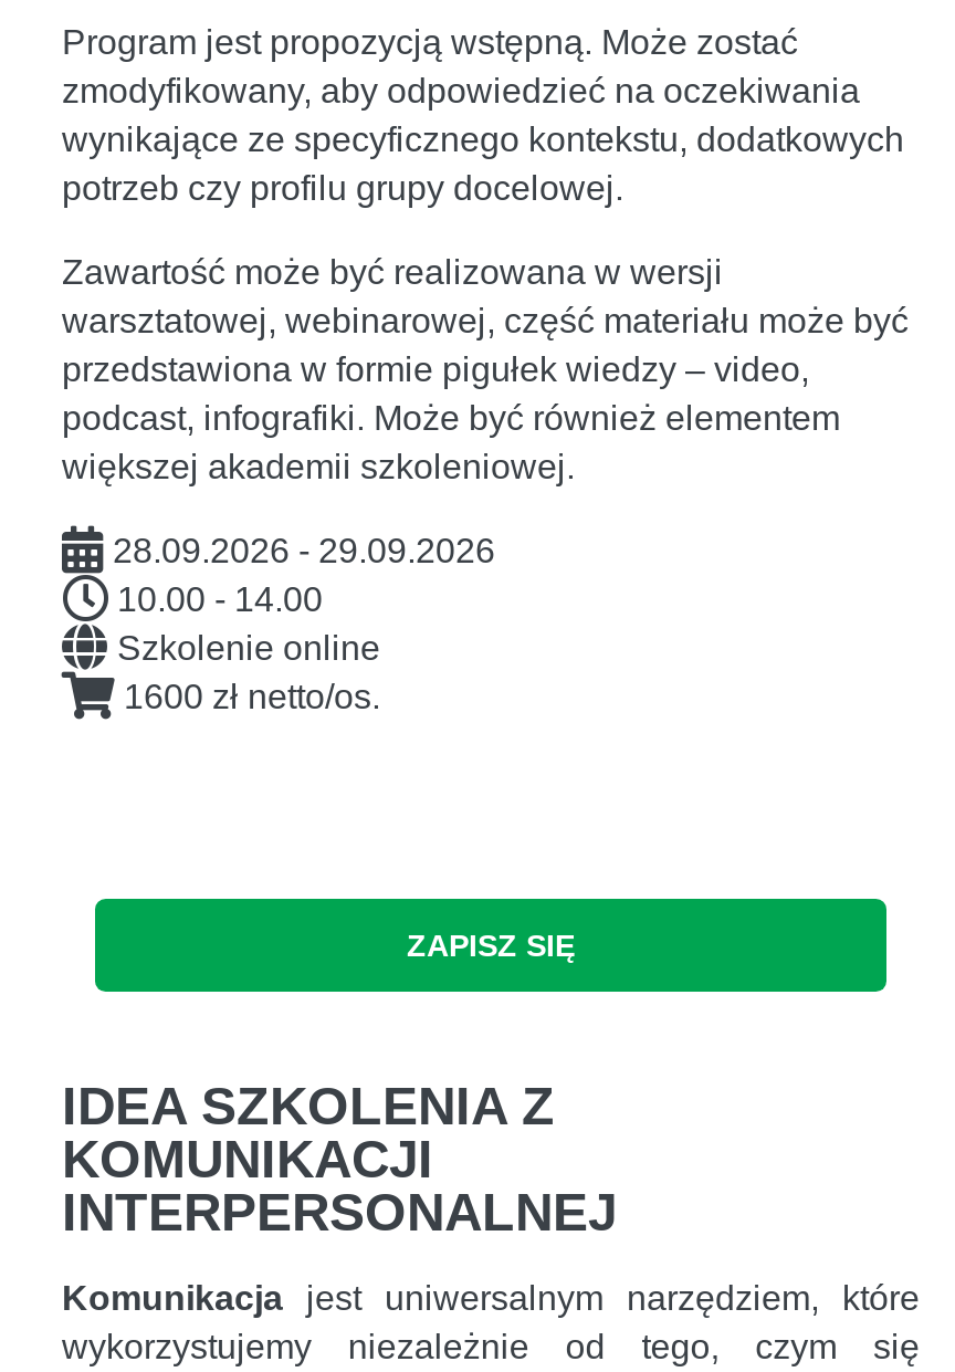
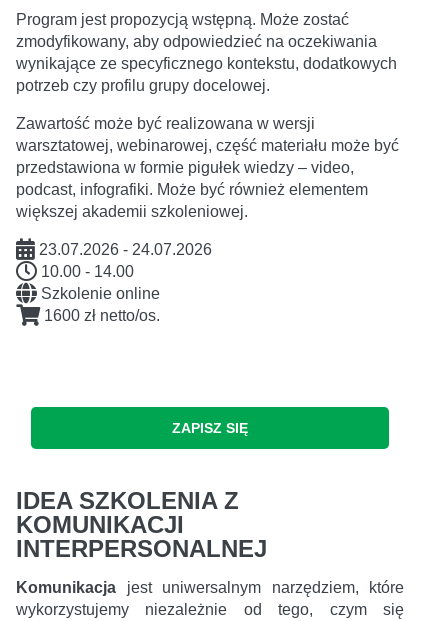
[104,533,495,570] 28.09.2026 - 29.09.2026 -> [35,241,212,258] 23.07.2026 - 24.07.2026

